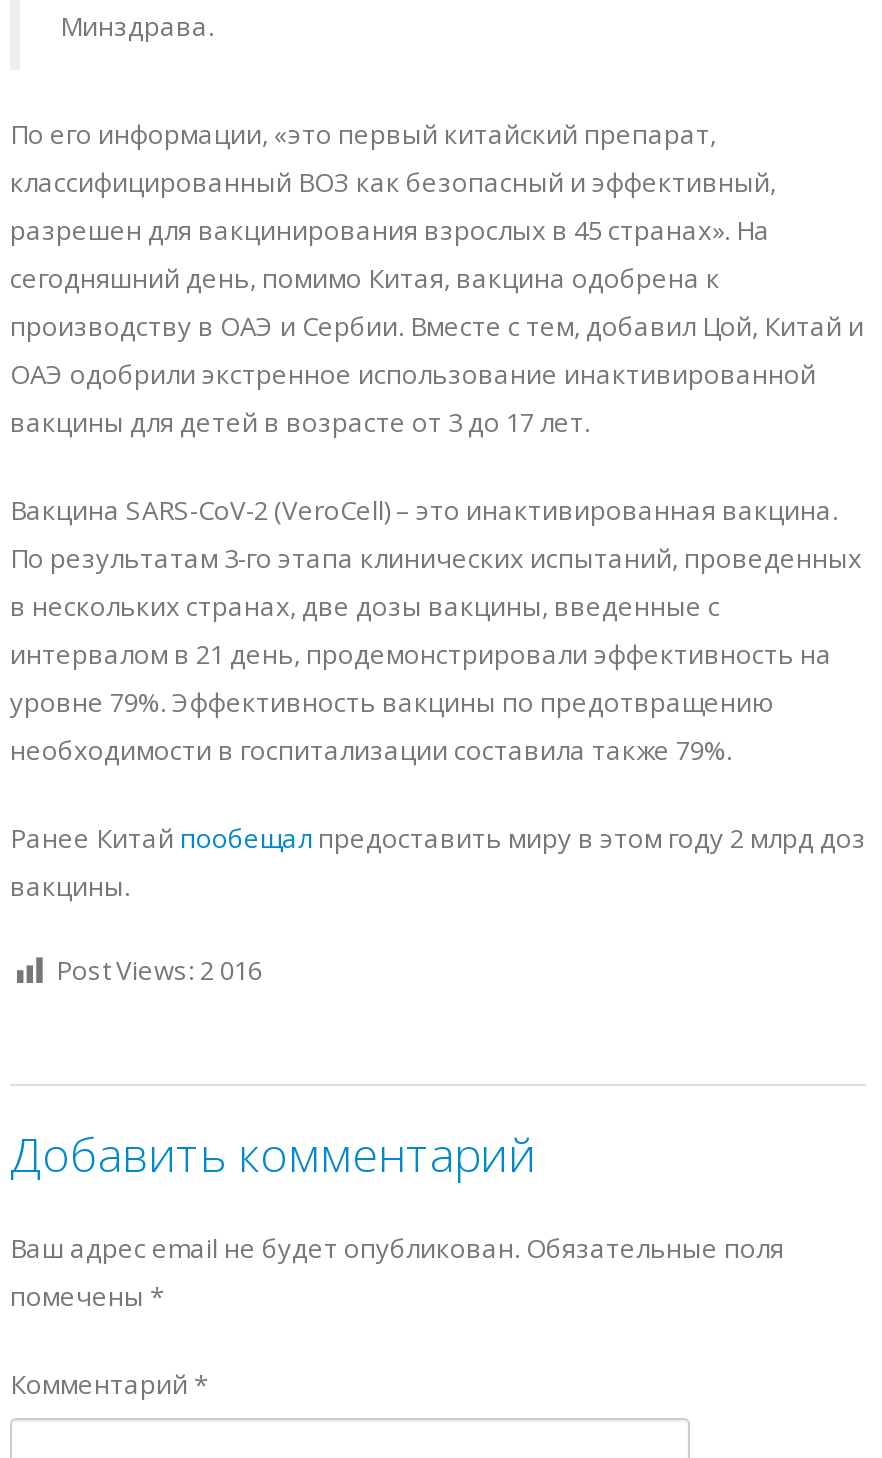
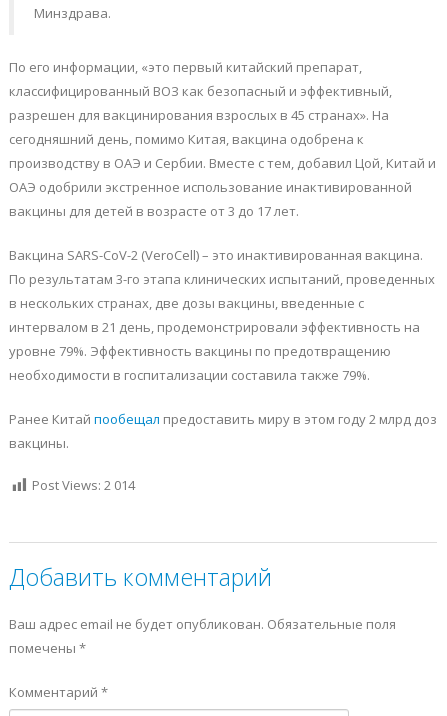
[56,952,262,988] Post Views: 2 016 -> [32,476,135,494] Post Views: 2 014

